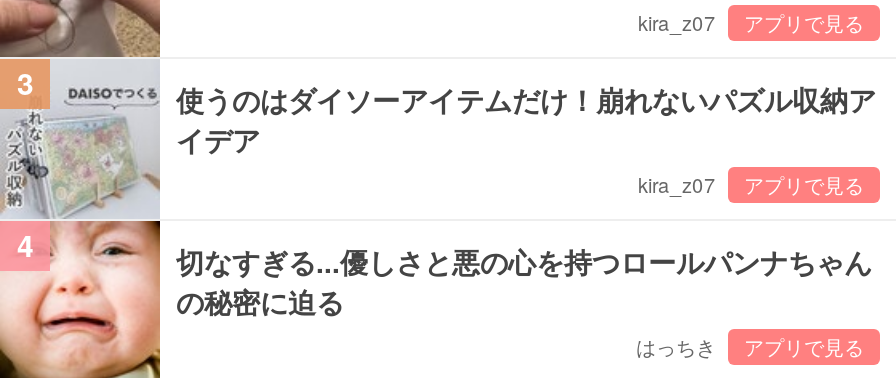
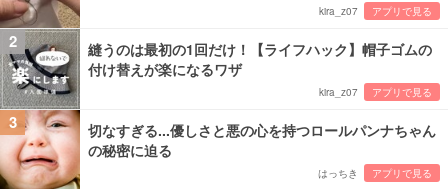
[6,58,876,220] [image] | 3 | 使うのはダイソーアイテムだけ！崩れないパズル収納ア | イデア -> [3,29,432,109] [image] | 2 | 縫うのは最初の1回だけ！【ライフハック】帽子ゴムの | 付け替えが楽になるワザ
[17,223,33,267] 4 -> [8,111,16,133] 3

